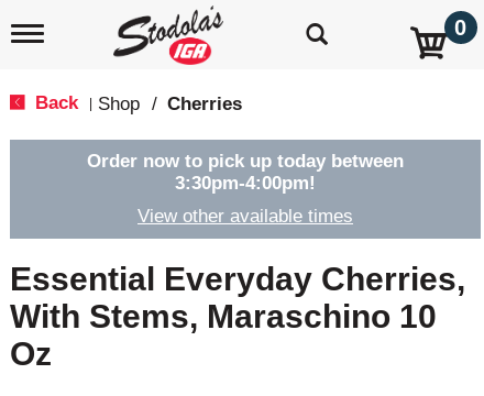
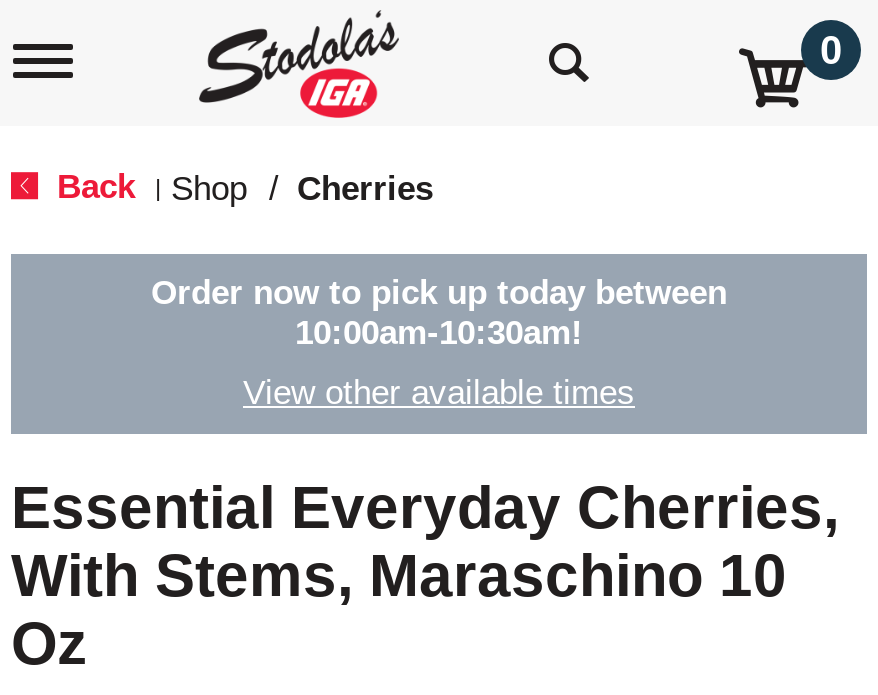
[175,173,316,194] 3:30pm-4:00pm! -> [295,314,583,352] 10:00am-10:30am!

